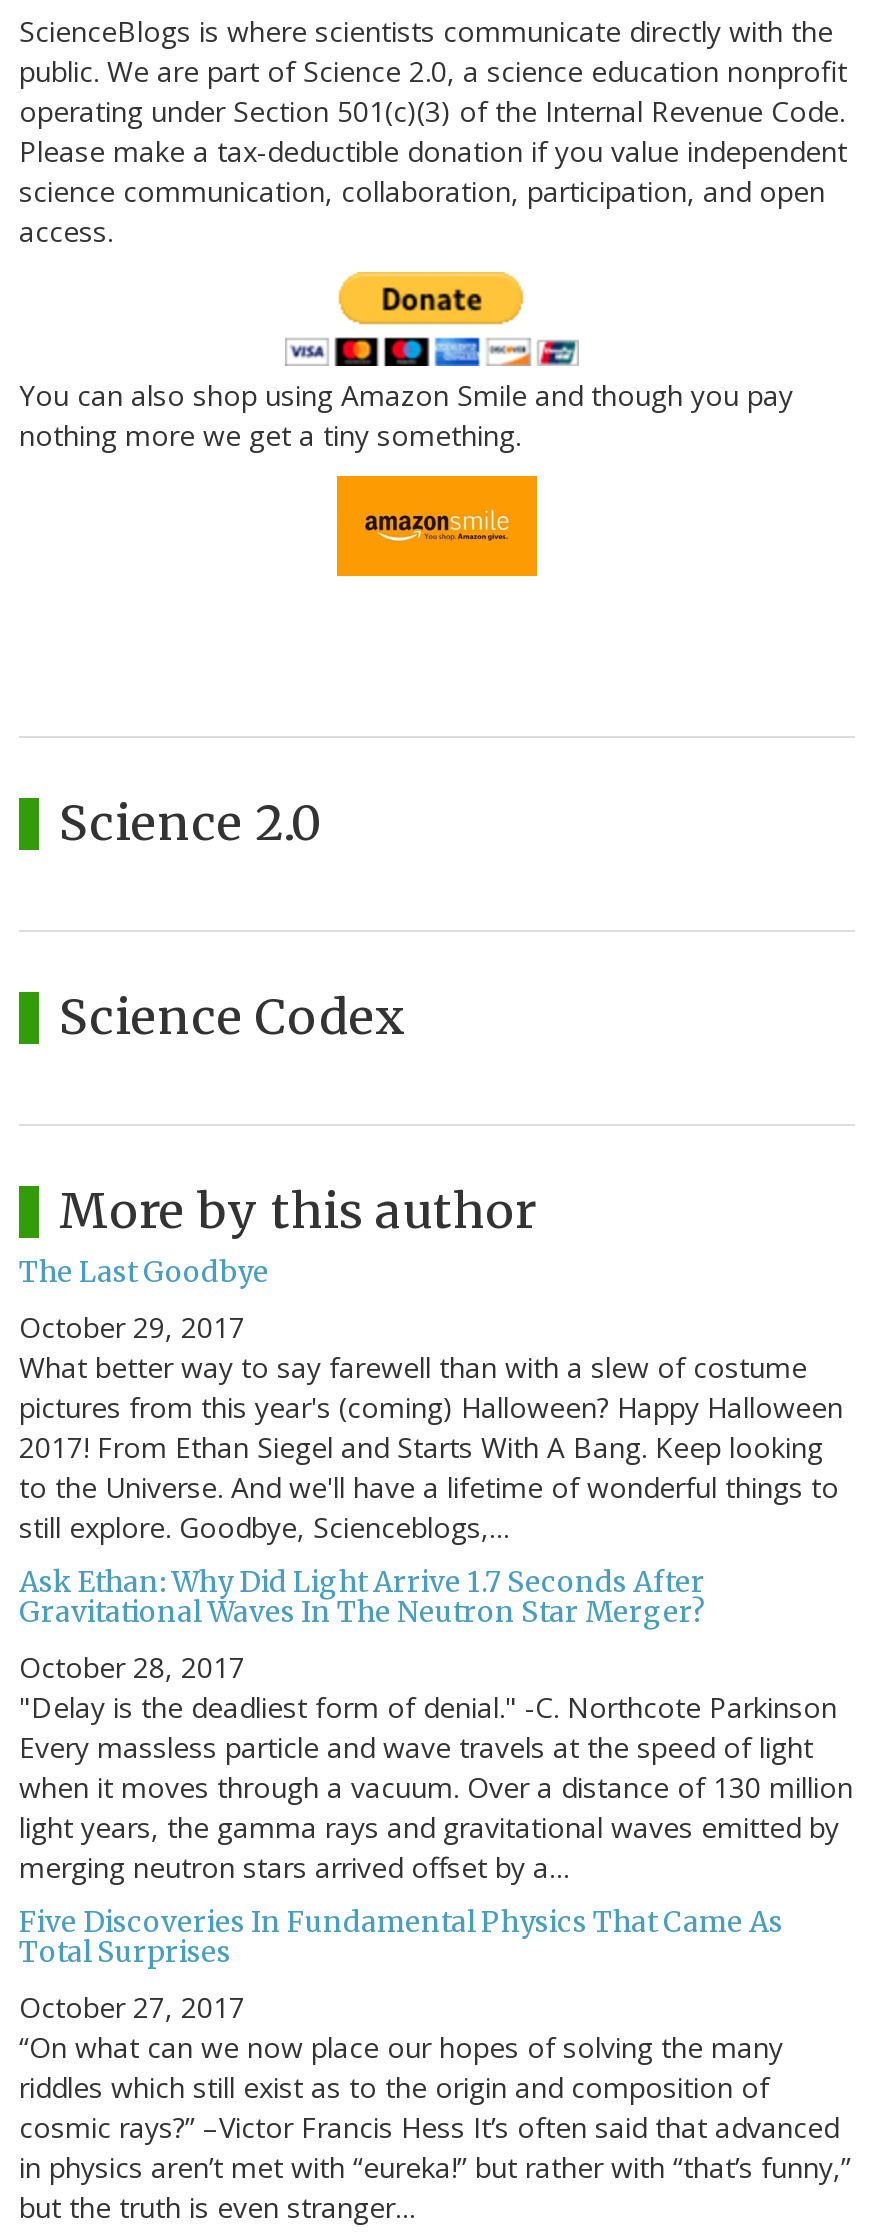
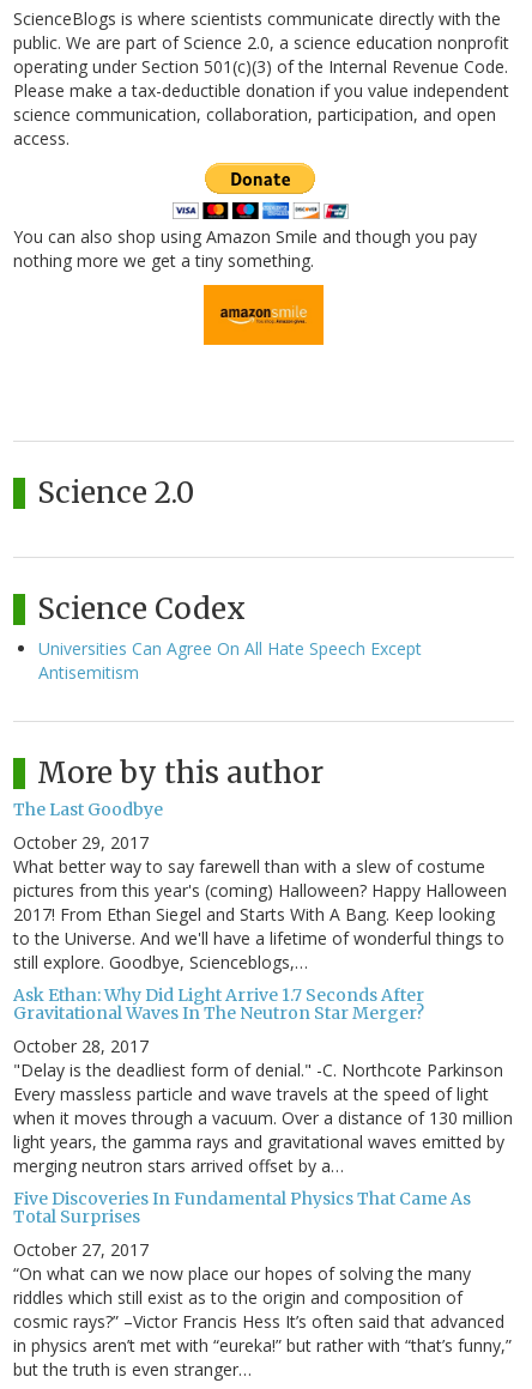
none -> [38,637,422,684] Universities Can Agree On All Hate Speech Except | Antisemitism

